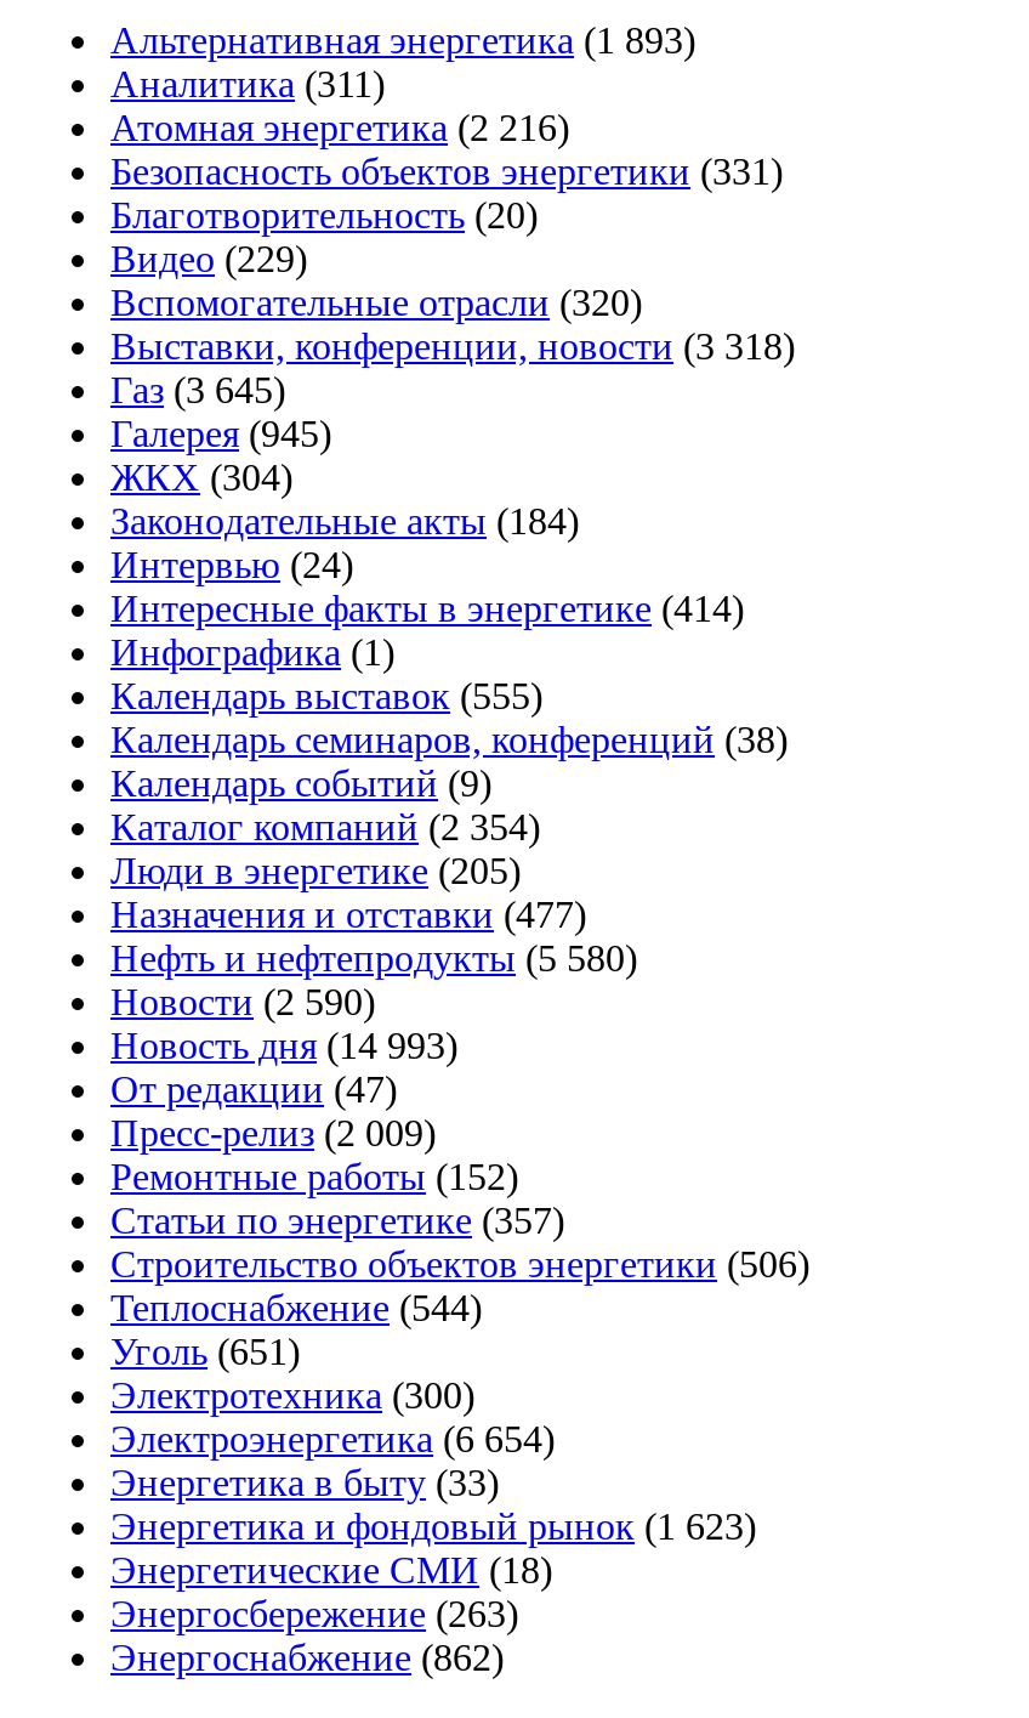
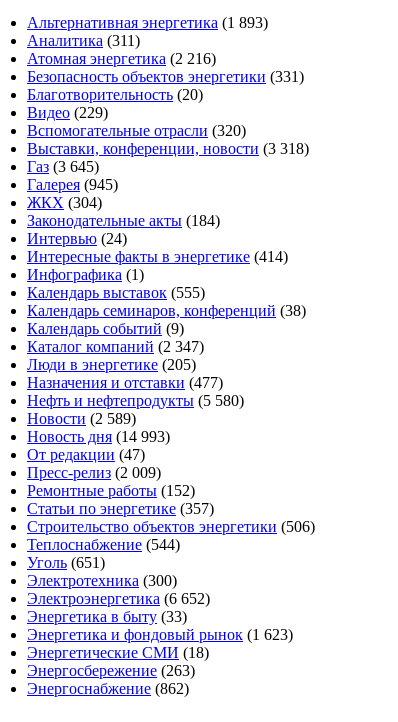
[110,807,540,848] Каталог компаний (2 354) -> [27,338,204,355] Каталог компаний (2 347)
[110,982,375,1023] Новости (2 590) -> [27,410,136,427] Новости (2 589)
[110,1419,555,1460] Электроэнергетика (6 654) -> [27,590,210,607] Электроэнергетика (6 652)

